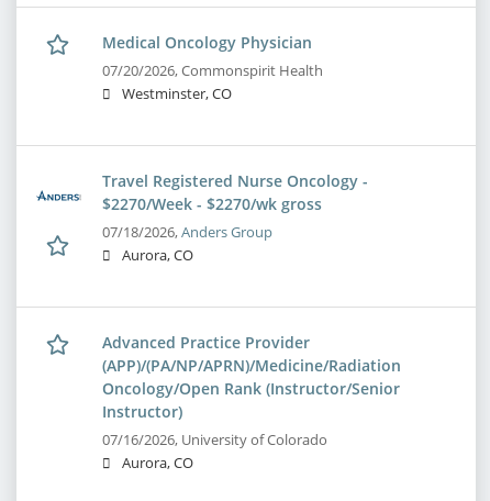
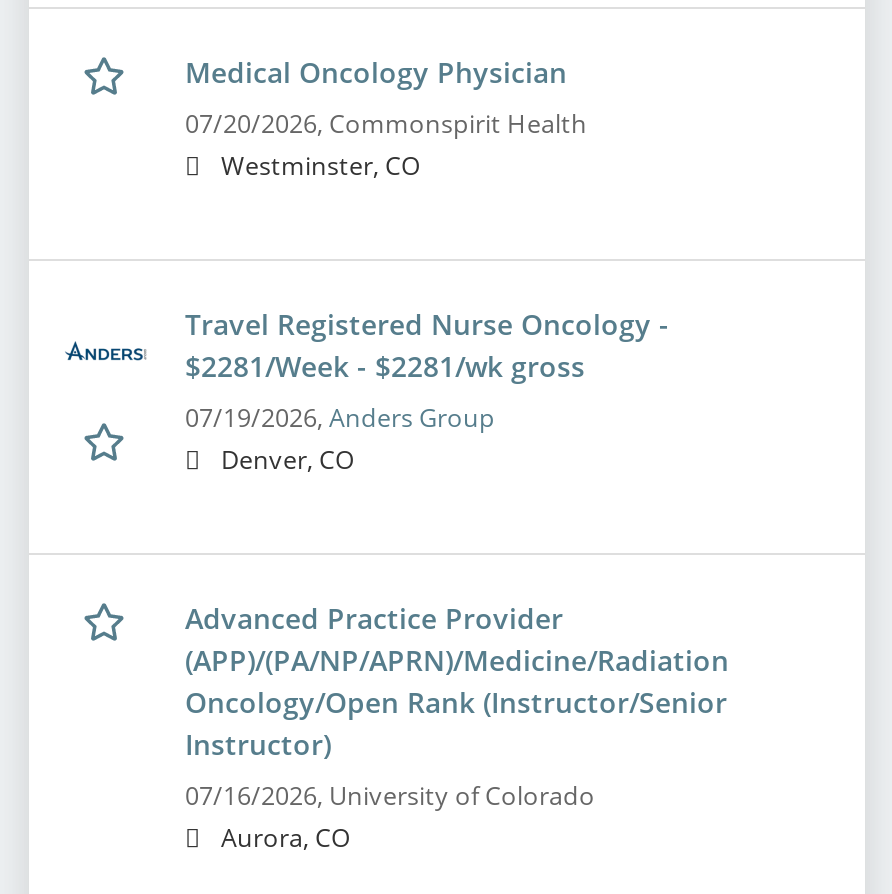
[102,194,322,215] $2270/Week - $2270/wk gross -> [185,348,585,386] $2281/Week - $2281/wk gross
[102,223,272,242] 07/18/2026, Anders Group -> [185,402,495,436] 07/19/2026, Anders Group
[122,246,193,265] Aurora, CO -> [221,444,355,478] Denver, CO

